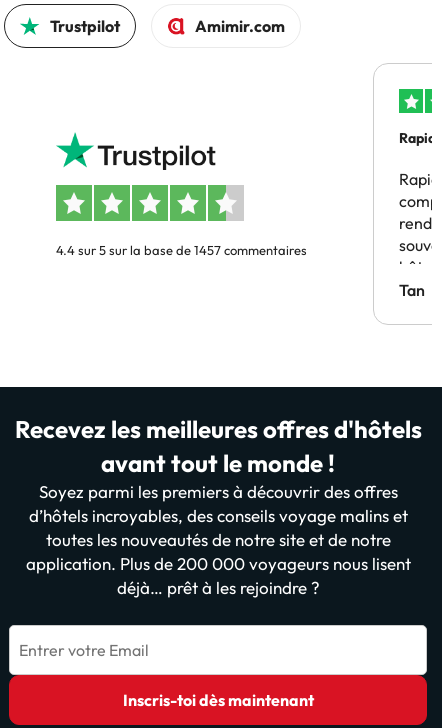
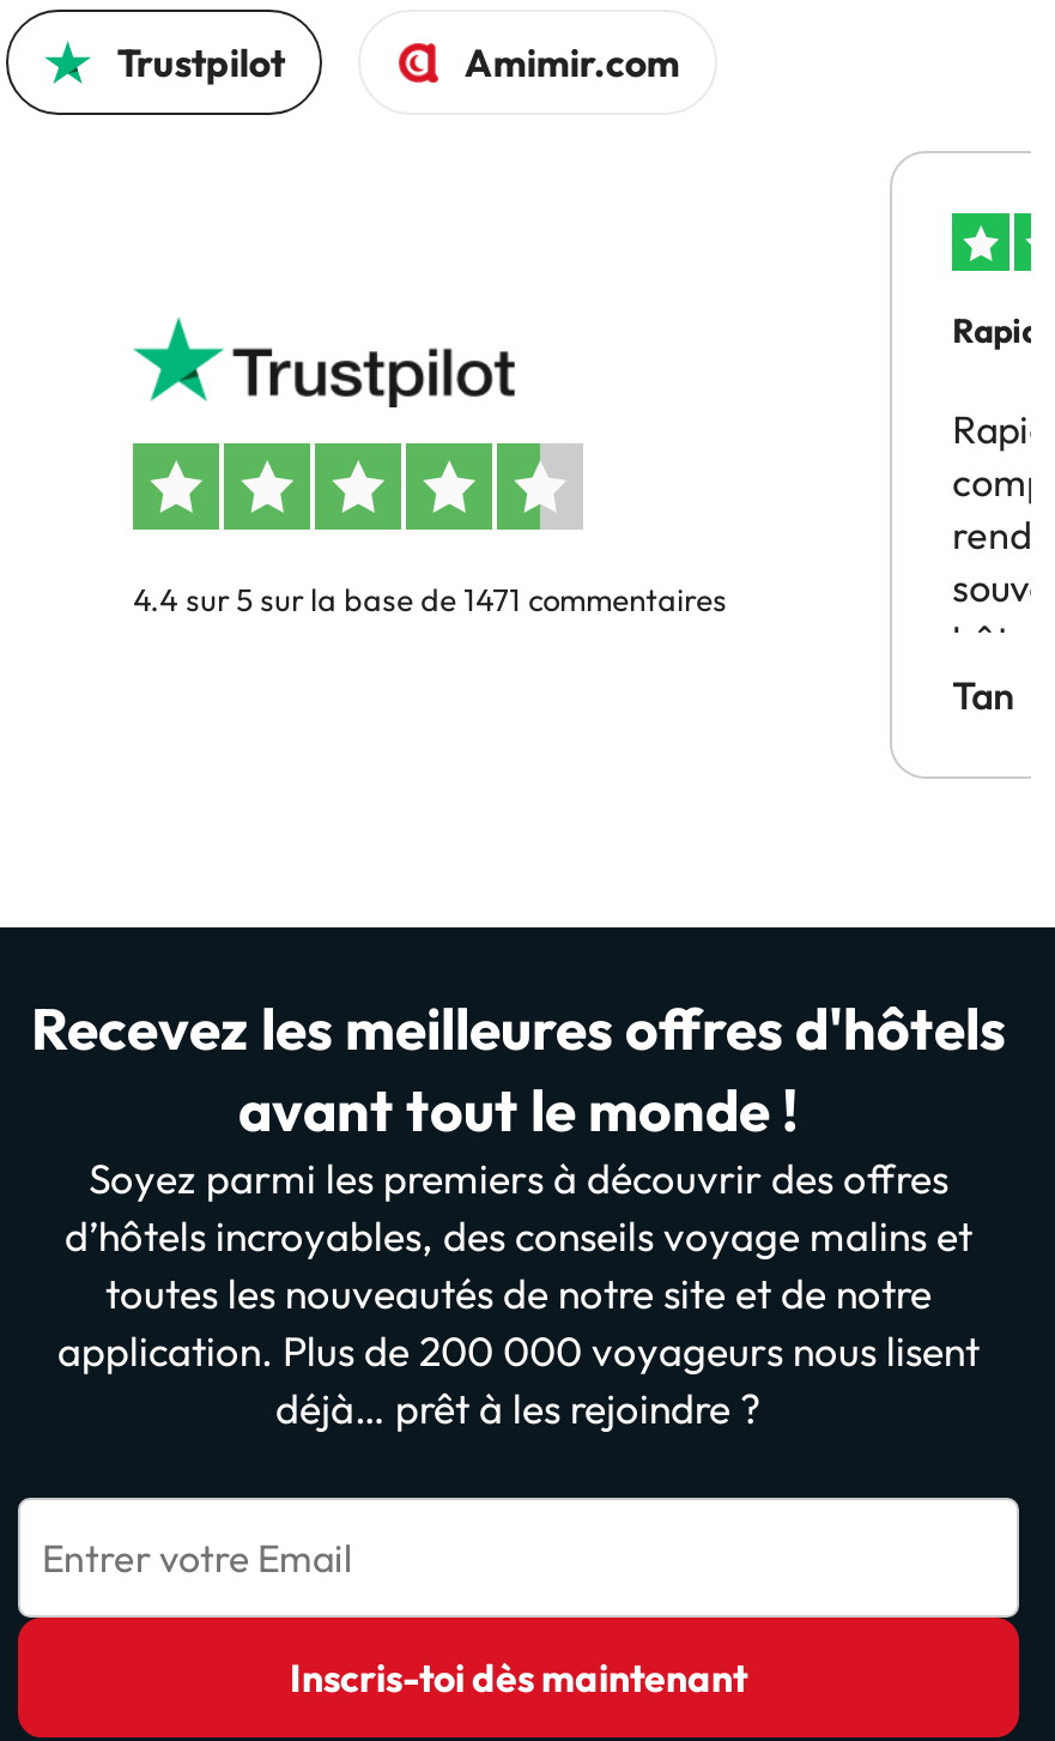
[56,242,307,258] 4.4 sur 5 sur la base de 1457 commentaires -> [133,579,727,617] 4.4 sur 5 sur la base de 1471 commentaires

